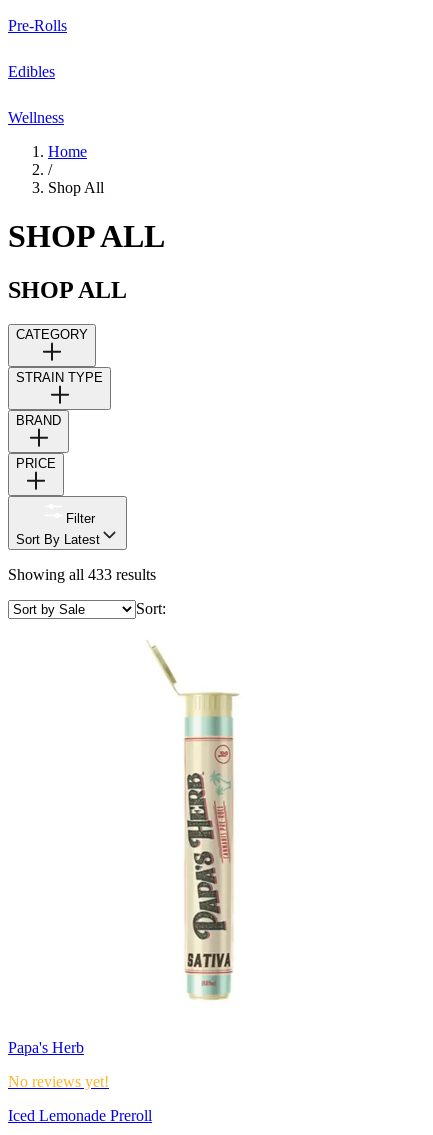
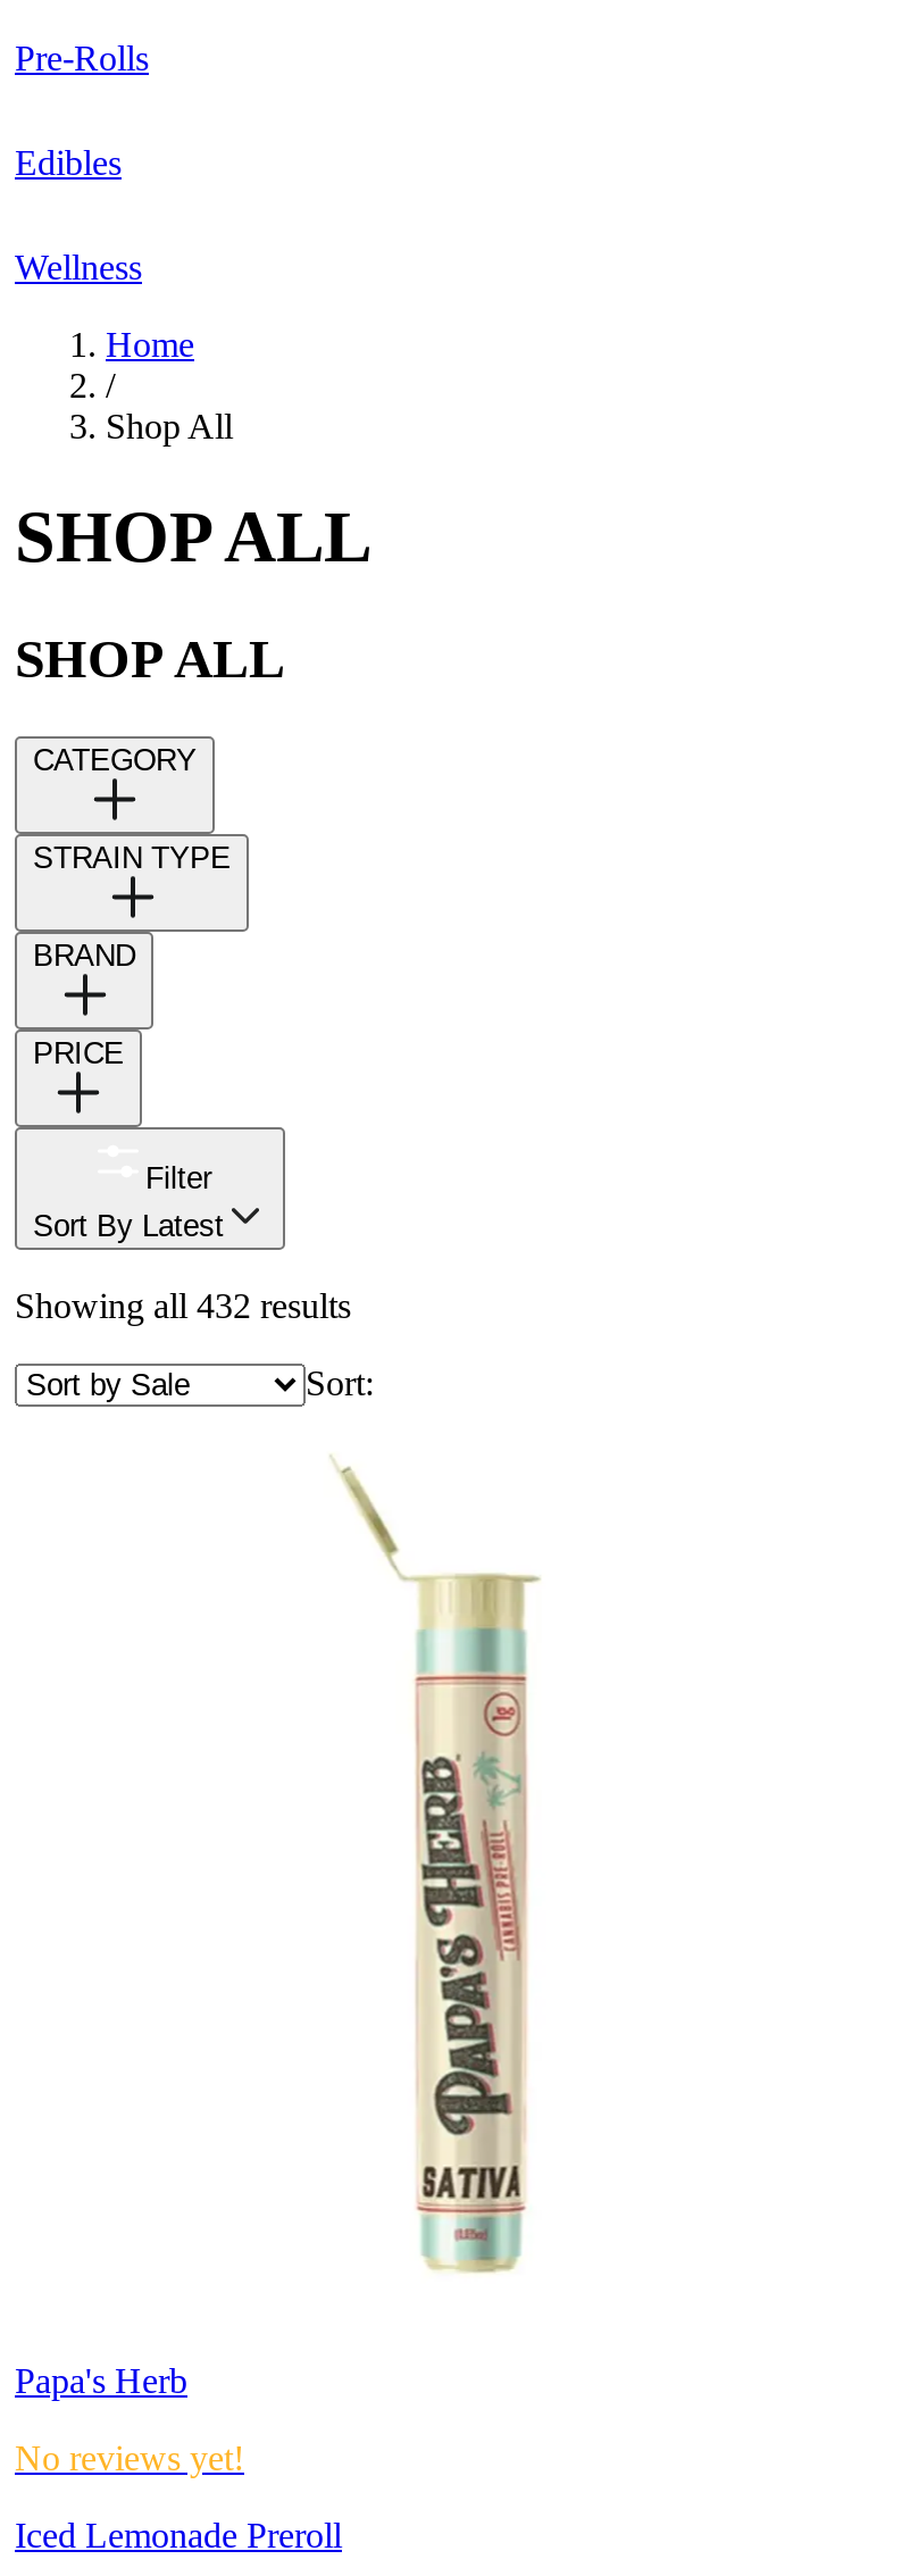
[8,566,156,583] Showing all 433 results -> [15,1286,351,1324] Showing all 432 results

